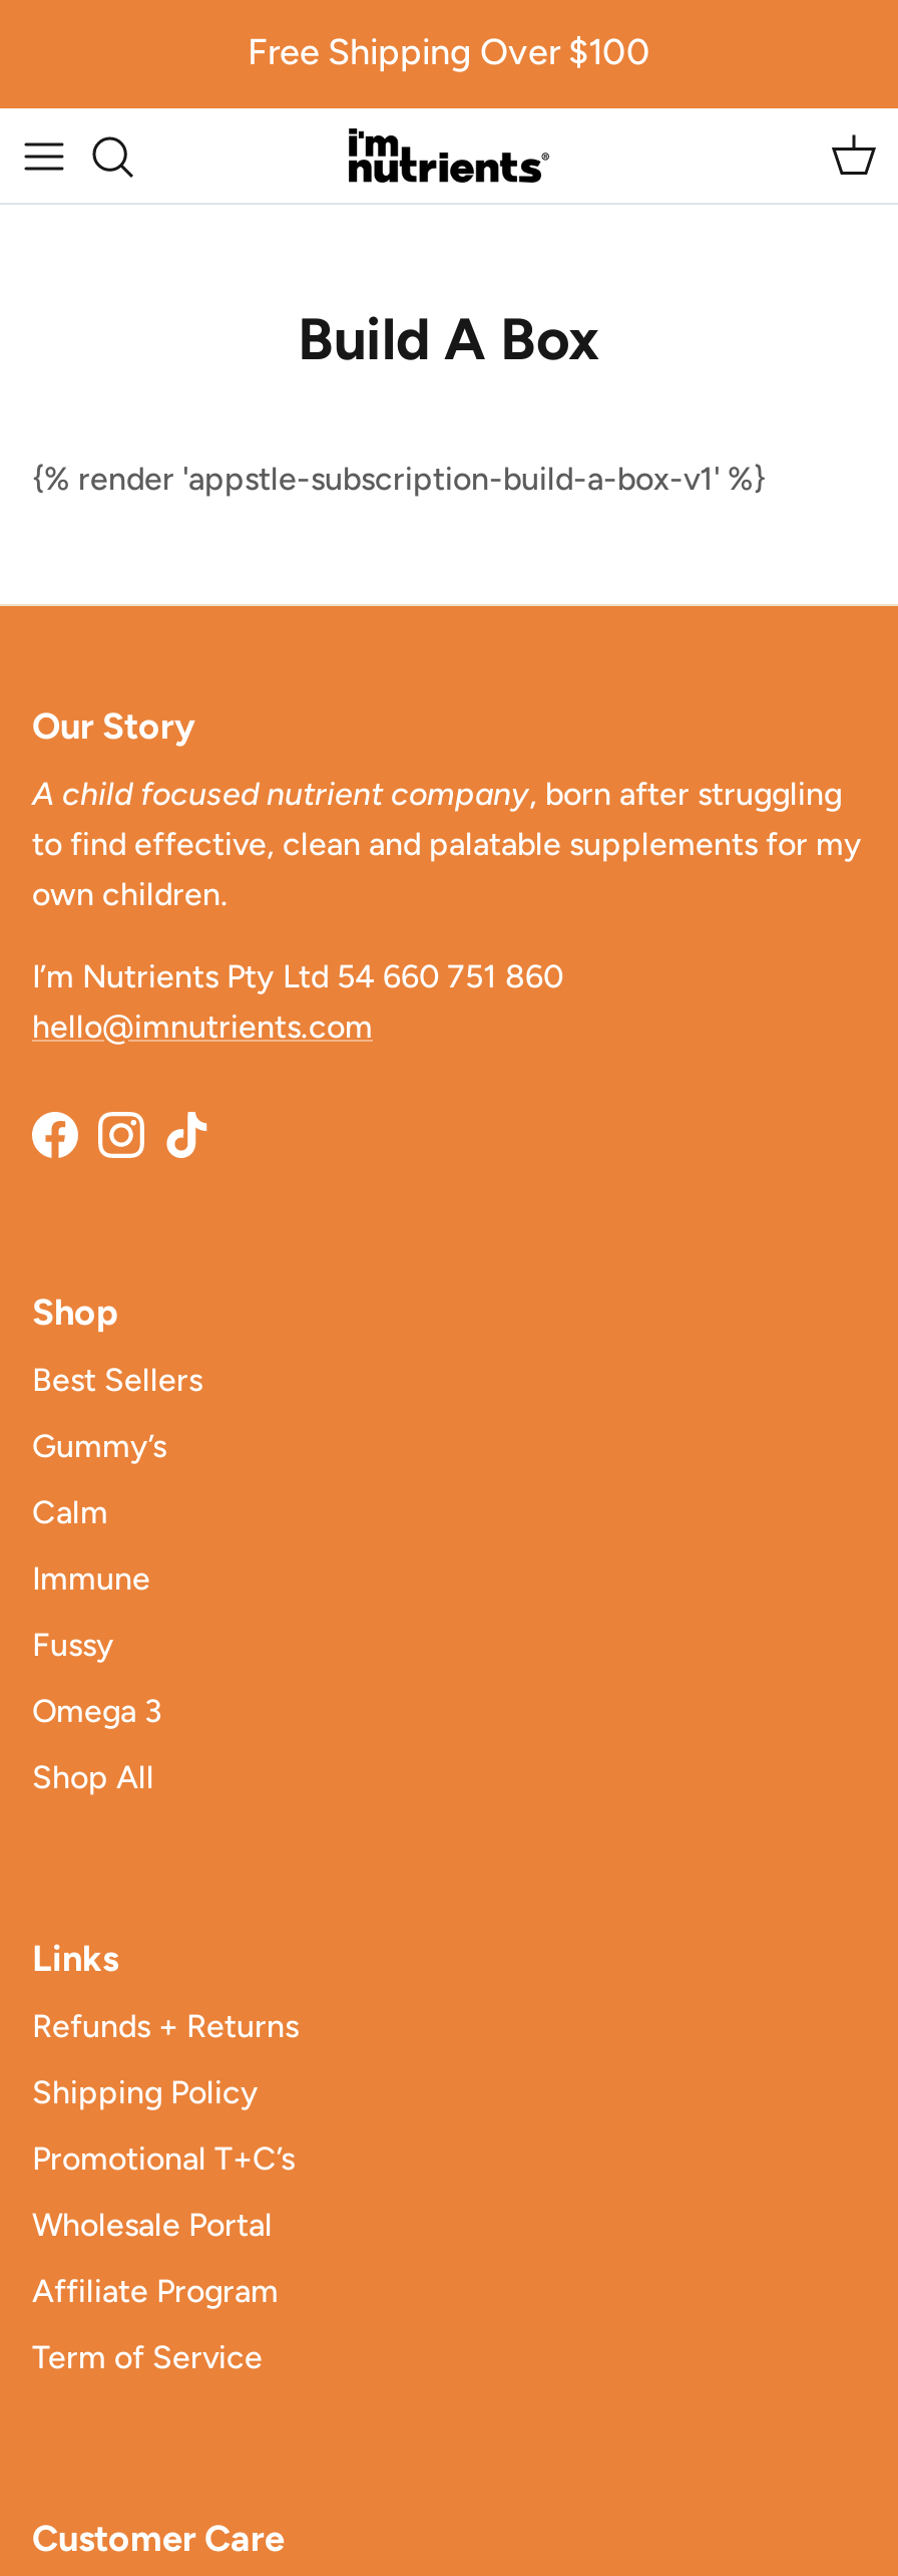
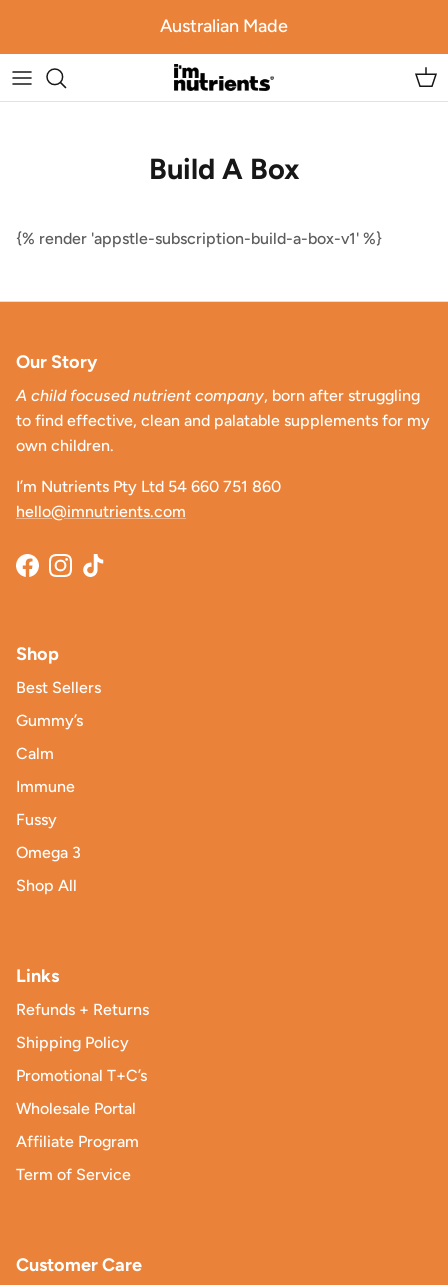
[248,31,650,75] Free Shipping Over $100 -> [160,15,288,37] Australian Made

